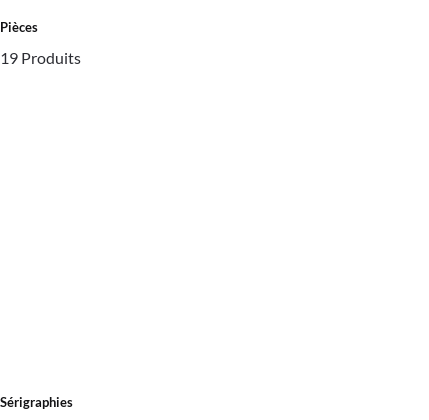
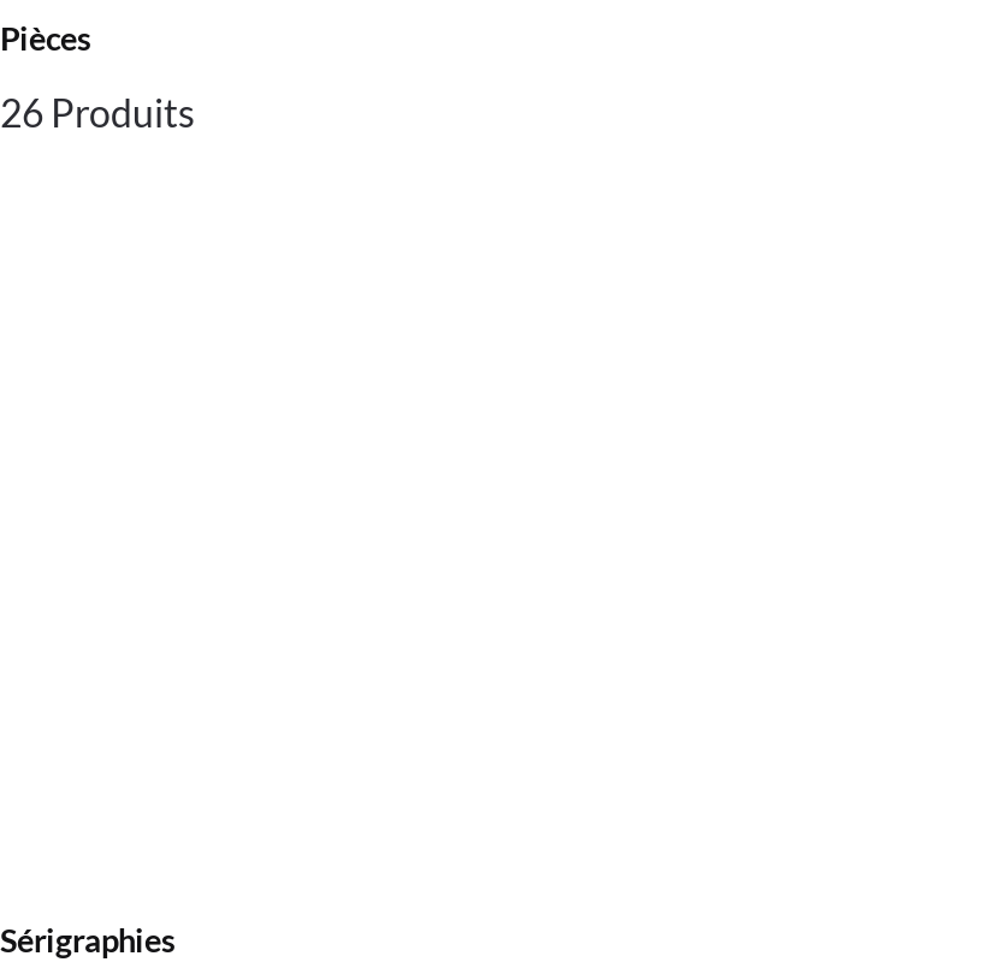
[0,48,81,67] 19 Produits -> [0,88,195,134] 26 Produits

